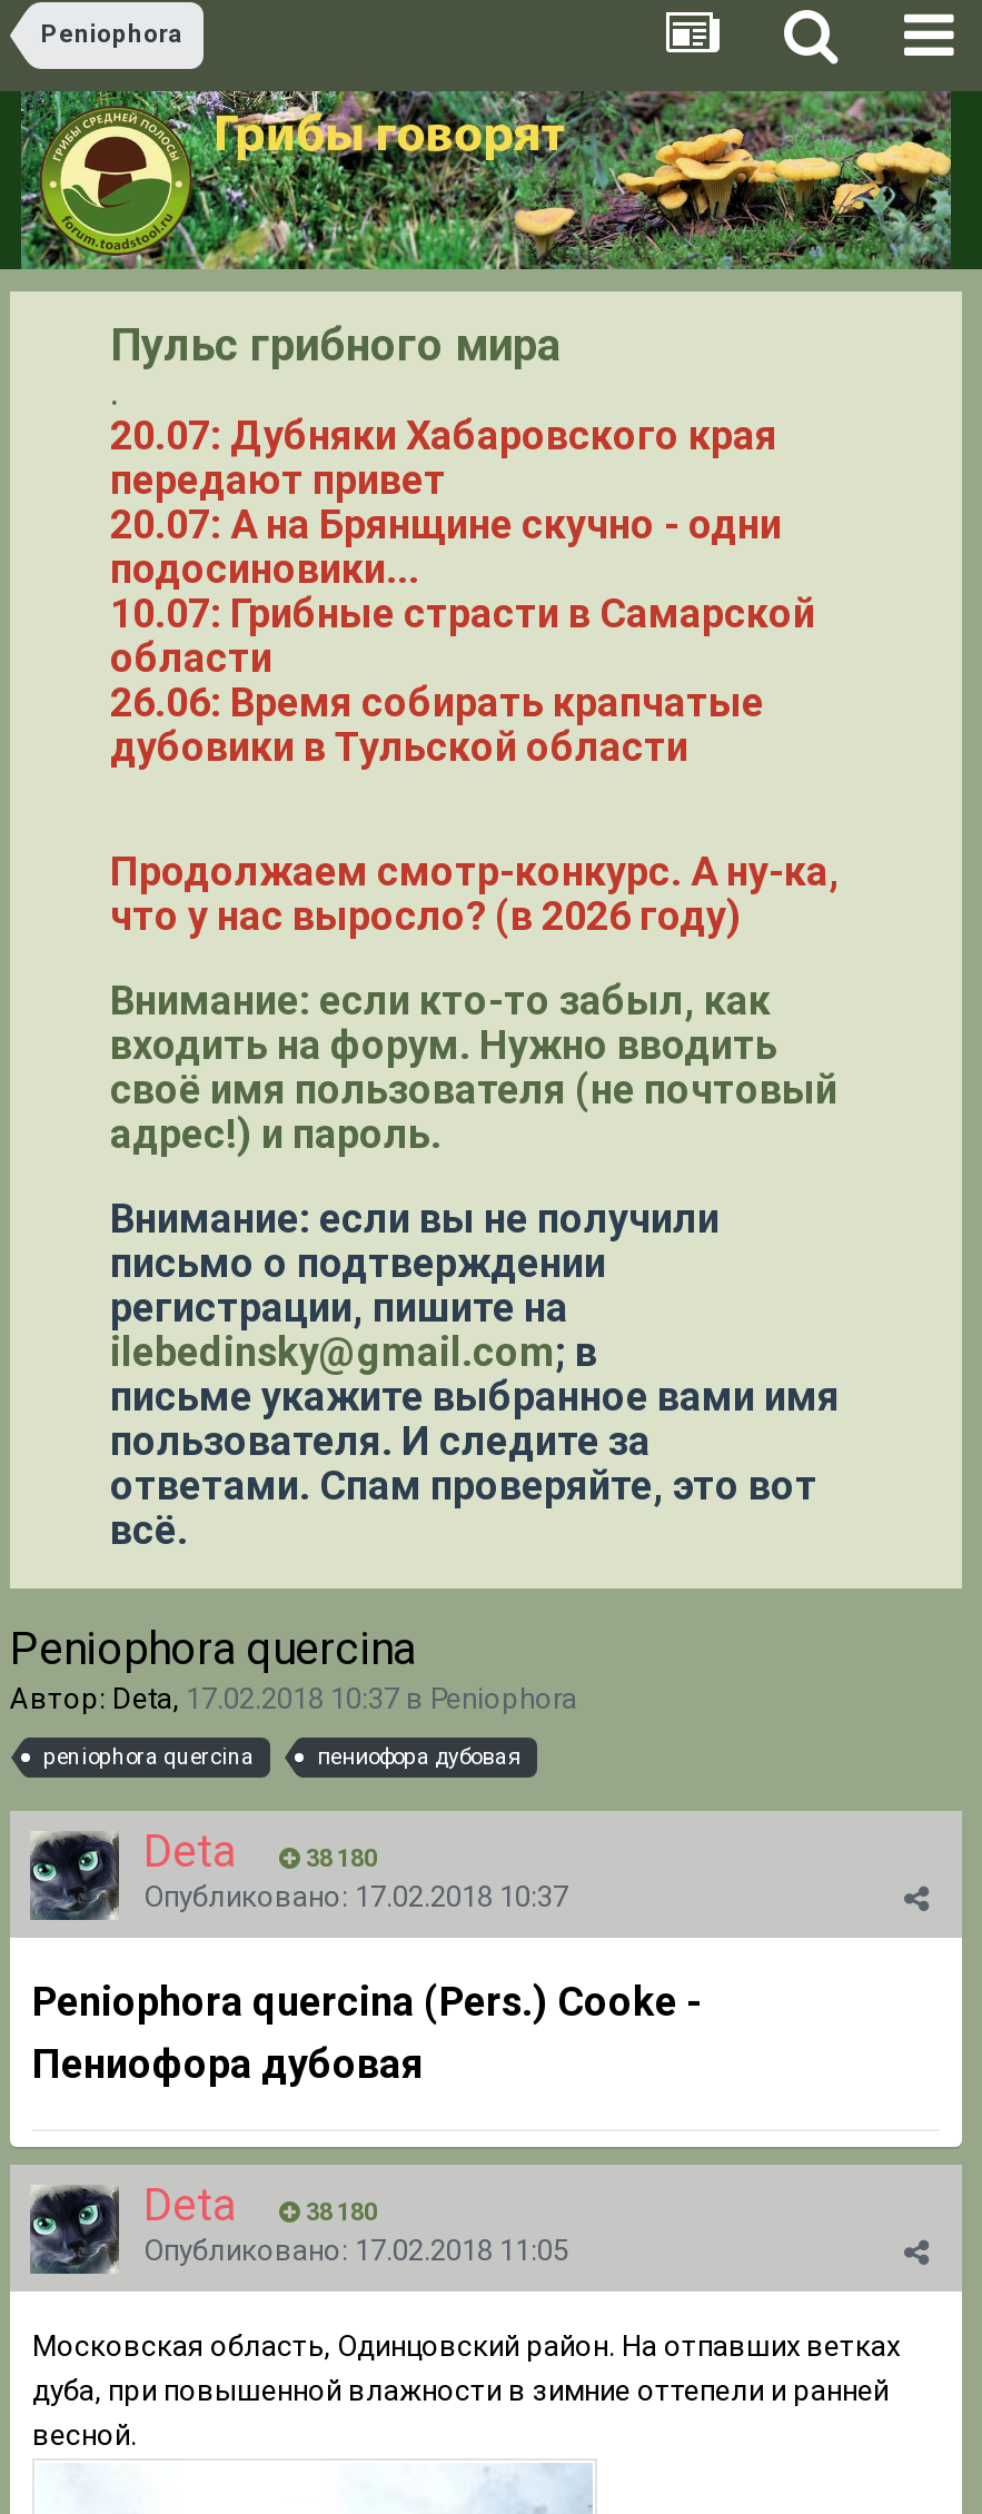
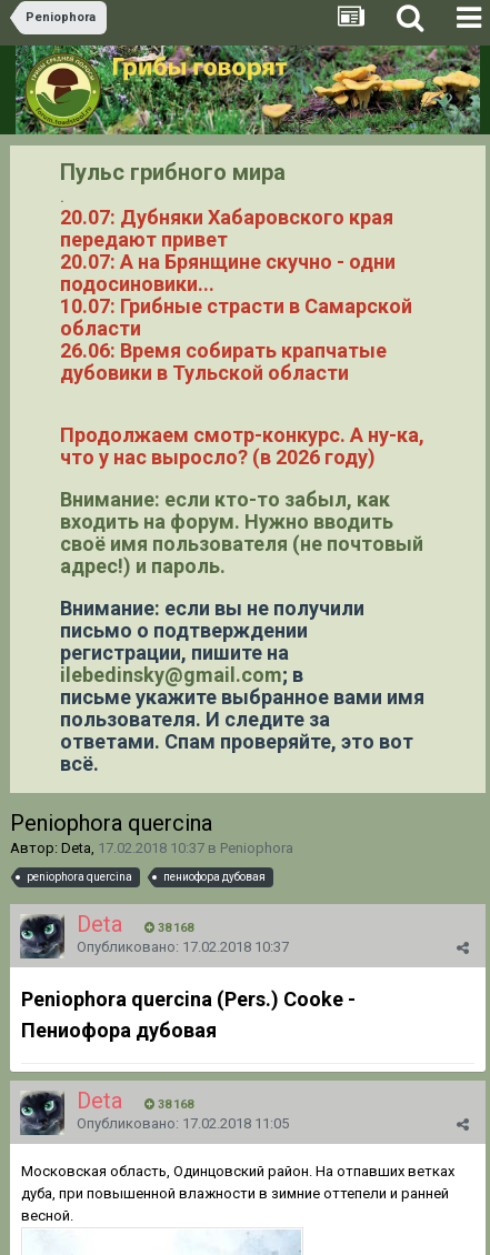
[299,1845,377,1874] 38 180 -> [154,921,193,935] 38 168
[299,2199,377,2228] 38 180 -> [154,1098,193,1112] 38 168

